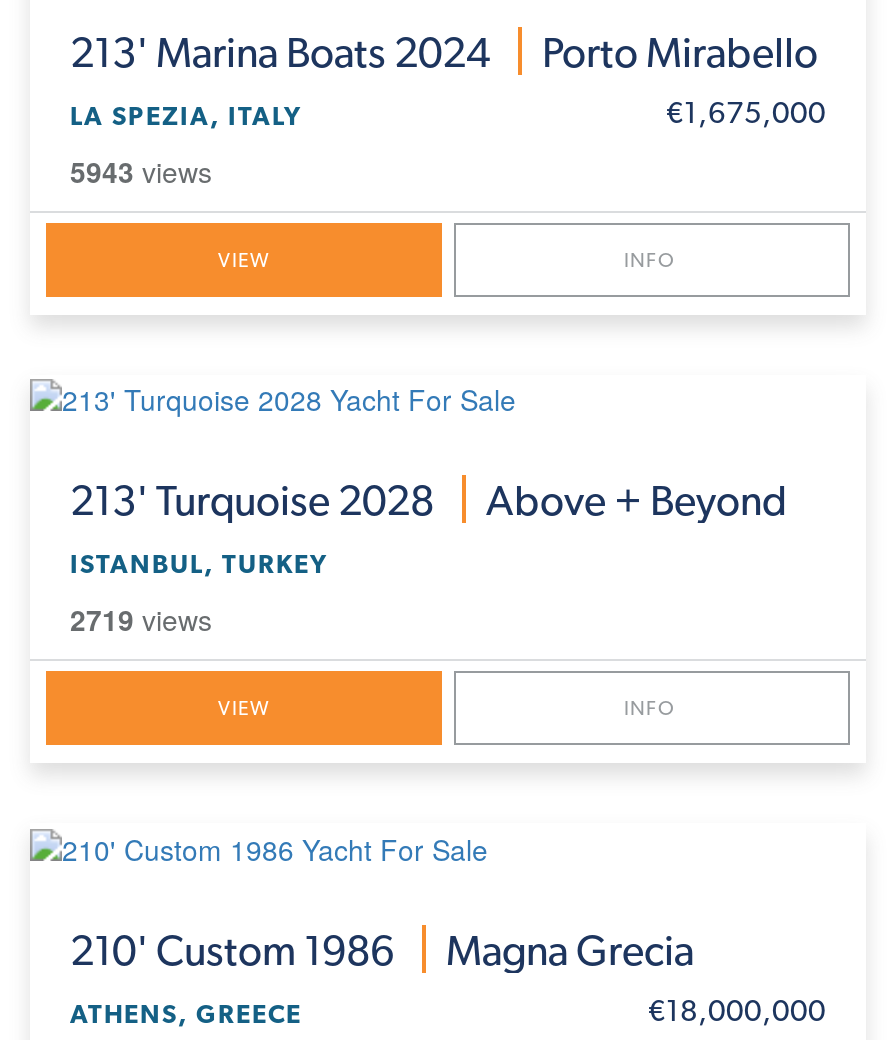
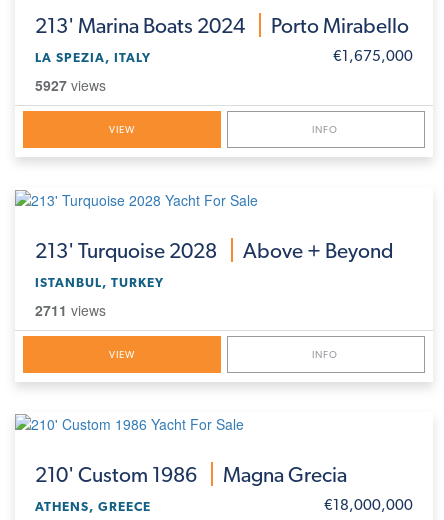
[70,150,212,190] 5943 views -> [35,75,106,95] 5927 views
[70,599,212,639] 2719 views -> [35,300,106,320] 2711 views

